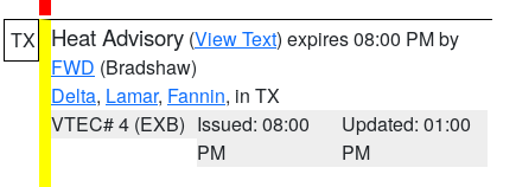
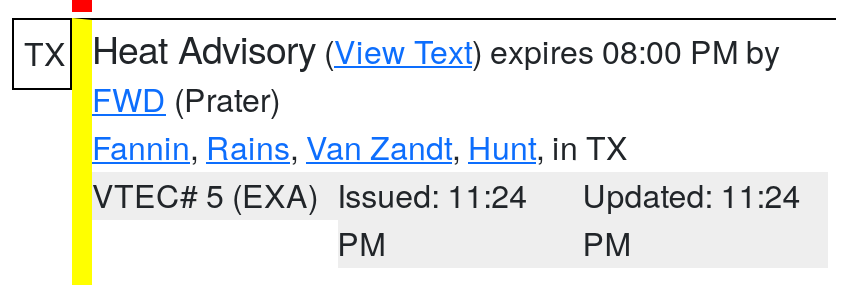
[51,53,309,137] FWD (Bradshaw) | Delta, Lamar, Fannin, in TX | VTEC# 4 (EXB) Issued: 08:00 -> [92,76,628,218] FWD (Prater) | Fannin, Rains, Van Zandt, Hunt, in TX | VTEC# 5 (EXA) Issued: 11:24
[342,110,471,137] Updated: 01:00 -> [582,172,800,218] Updated: 11:24

